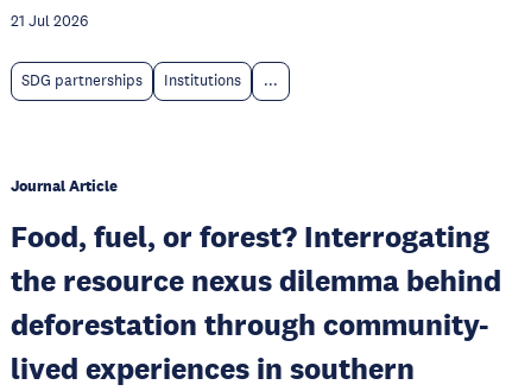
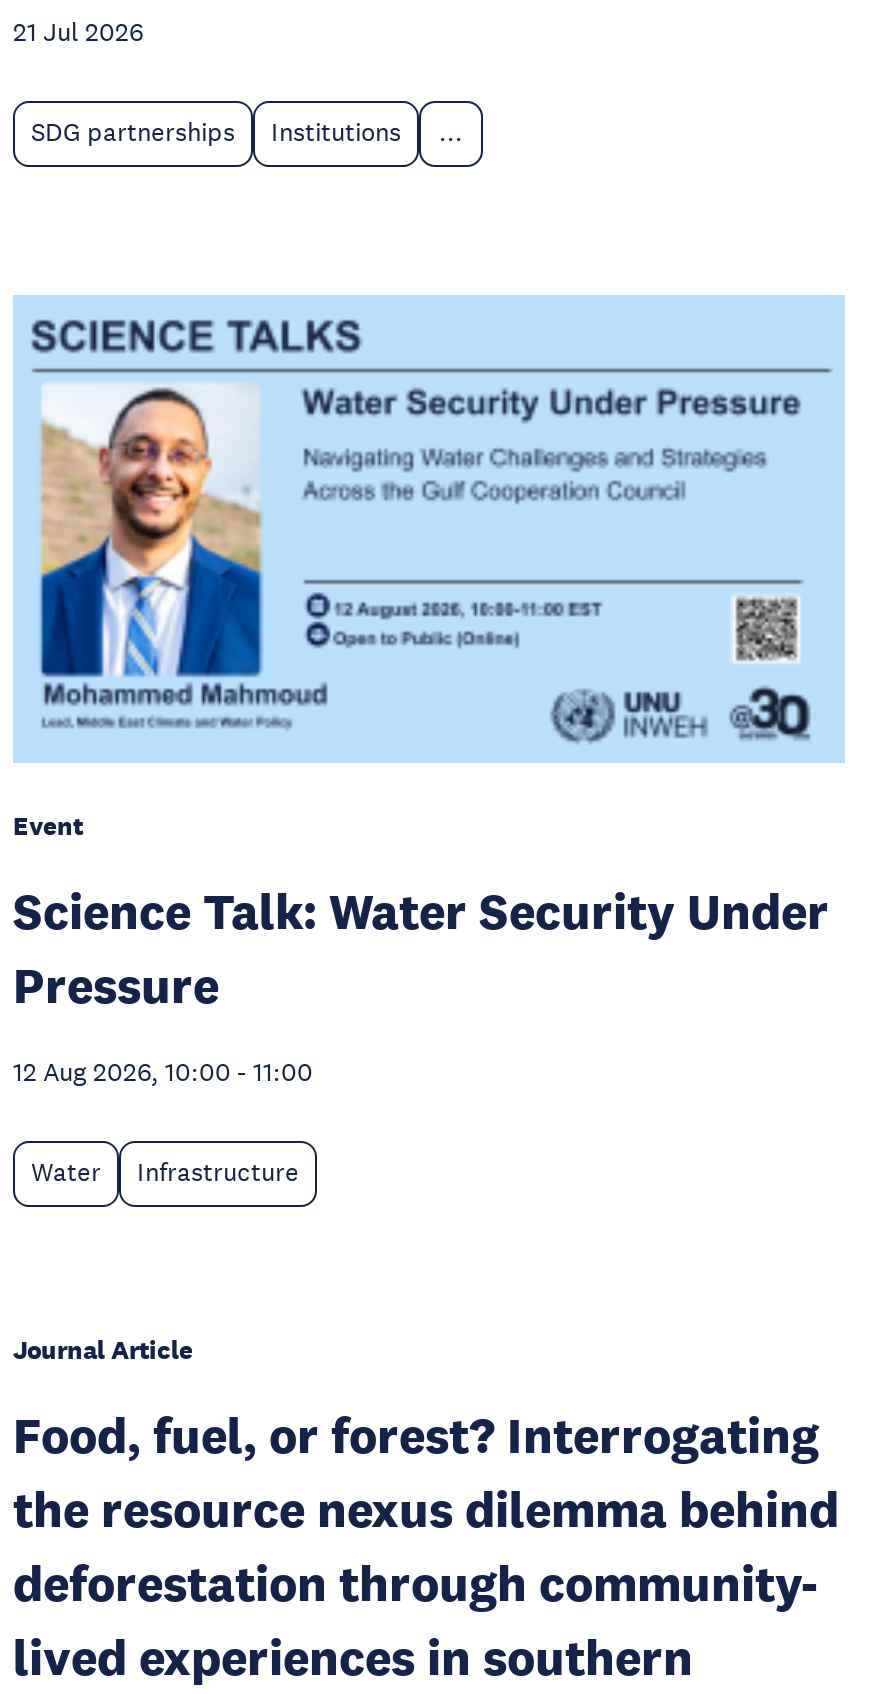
none -> [13,295,845,1188] [image] | Event | Science Talk: Water Security Under | Pressure | 12 Aug 2026, 10:00 - 11:00 | Water | Infrastructure

